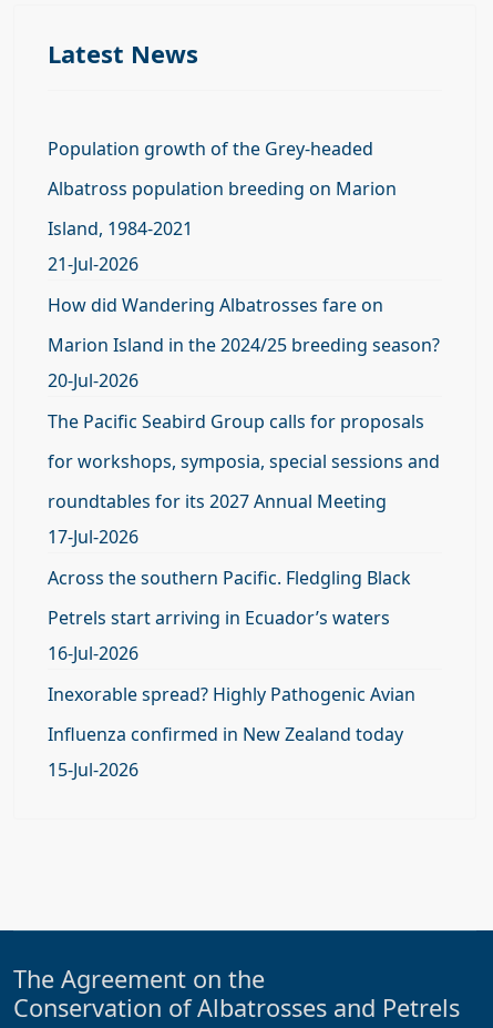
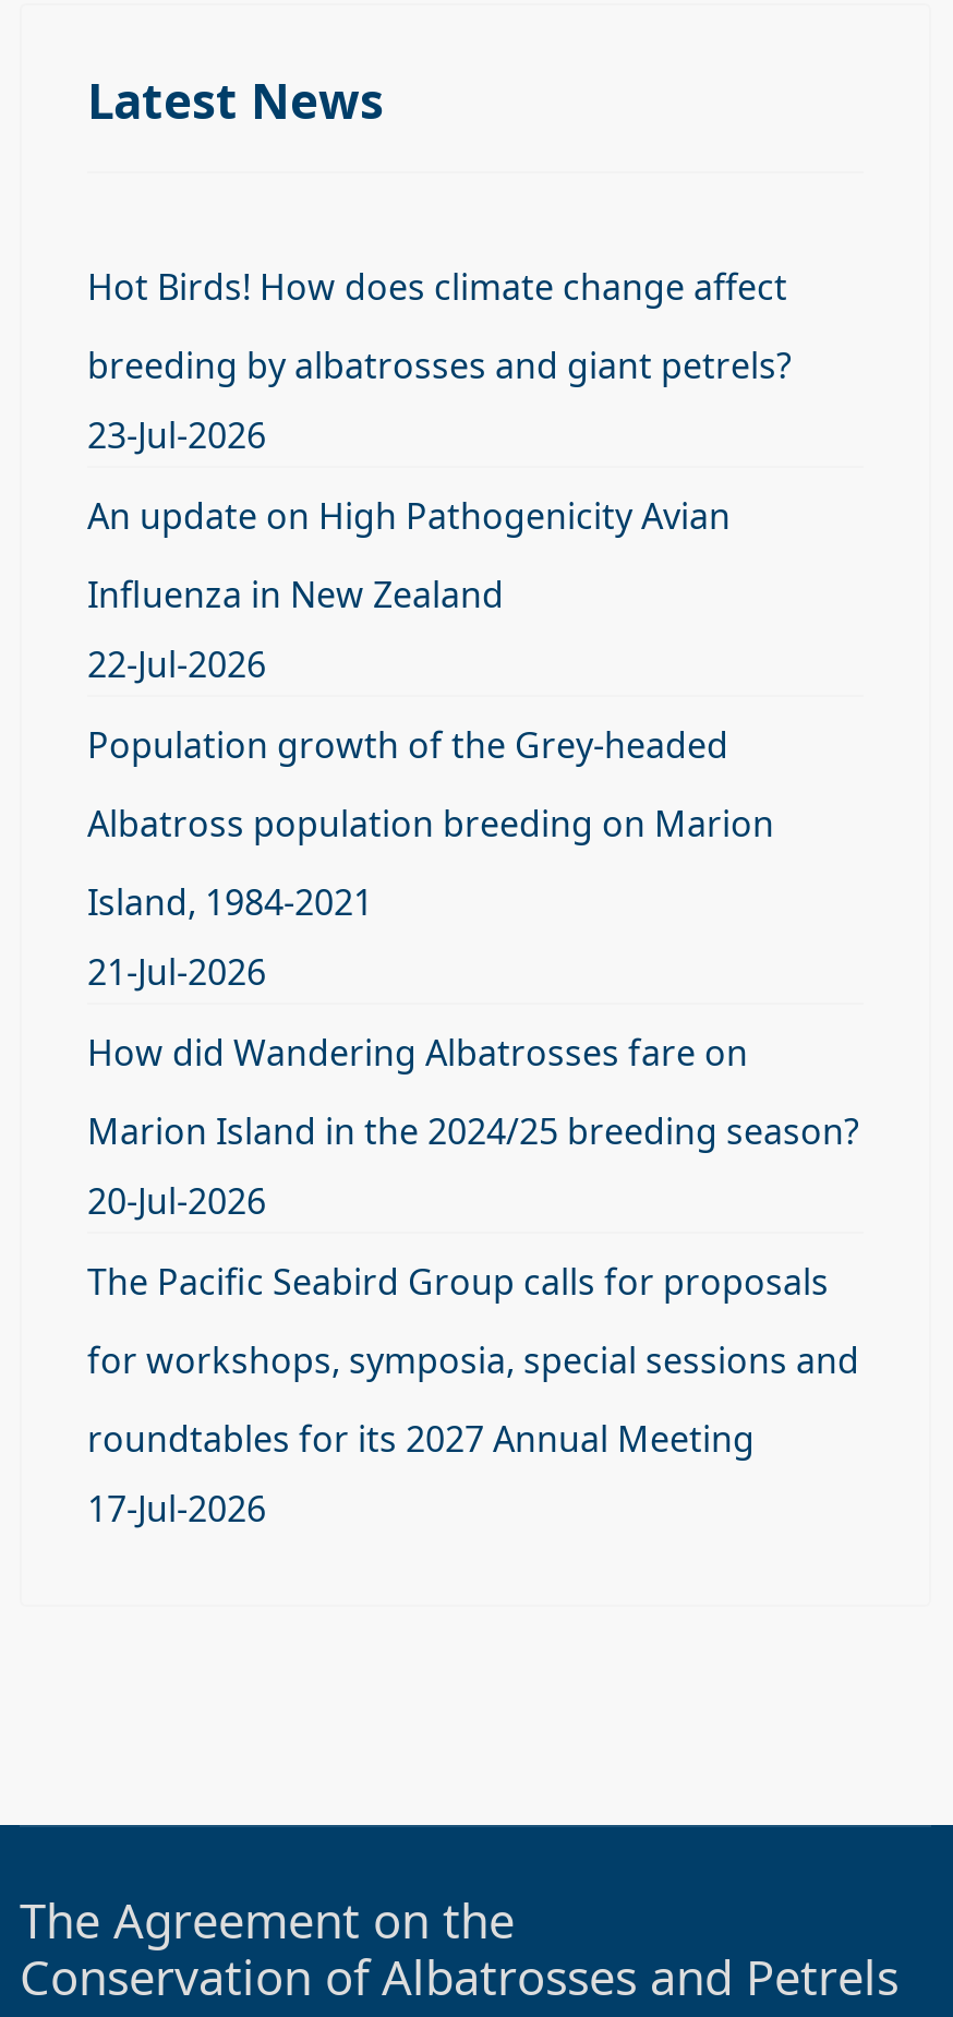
none -> [87,262,792,687] Hot Birds! How does climate change affect | breeding by albatrosses and giant petrels? | 23-Jul-2026 | An update on High Pathogenicity Avian | Influenza in New Zealand | 22-Jul-2026
moved [48,136,440,548] -> [87,720,859,1532]: Population growth of the Grey-headed | Albatross population breeding on Marion | Island, 1984-2021 | ... | roundtables for its 2027 Annual Meeting | 17-Jul-2026
[48,565,415,781] Across the southern Pacific. Fledgling Black | Petrels start arriving in Ecuador’s waters | 16-Jul-2026 | Inexorable spread? Highly Pathogenic Avian | Influenza confirmed in New Zealand today | 15-Jul-2026 -> none

